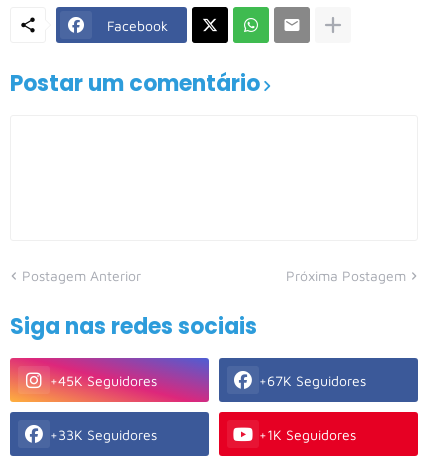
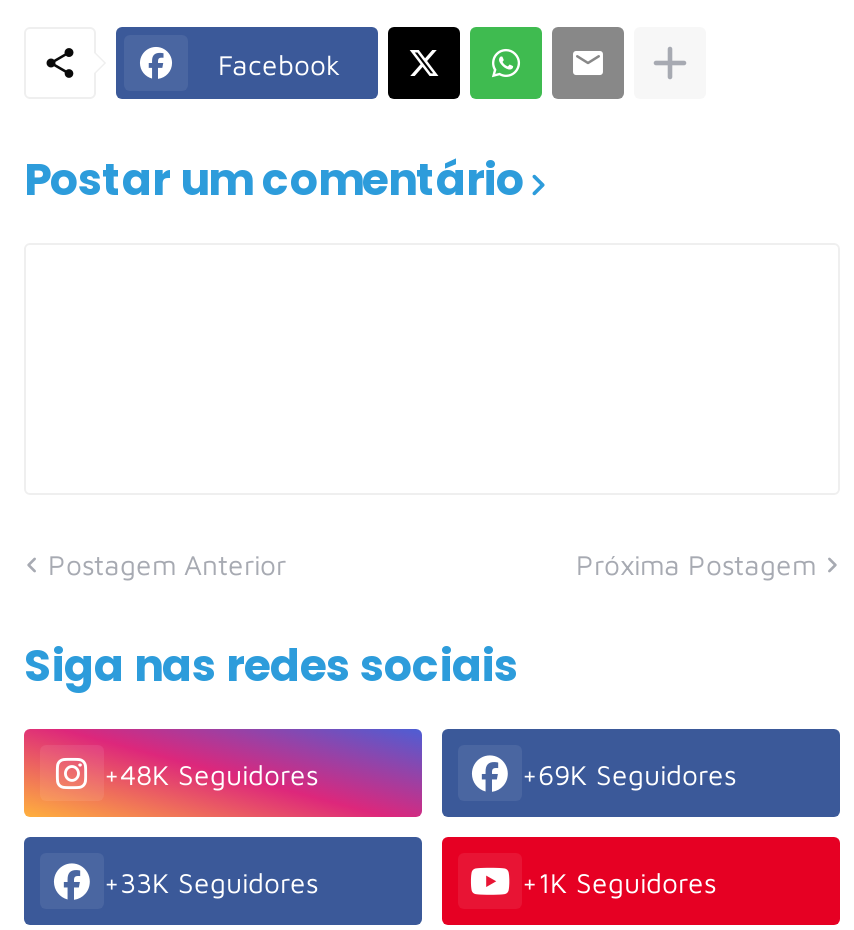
[50,372,157,389] +45K Seguidores -> [104,756,318,790] +48K Seguidores
[259,372,366,389] +67K Seguidores -> [522,756,736,790] +69K Seguidores

